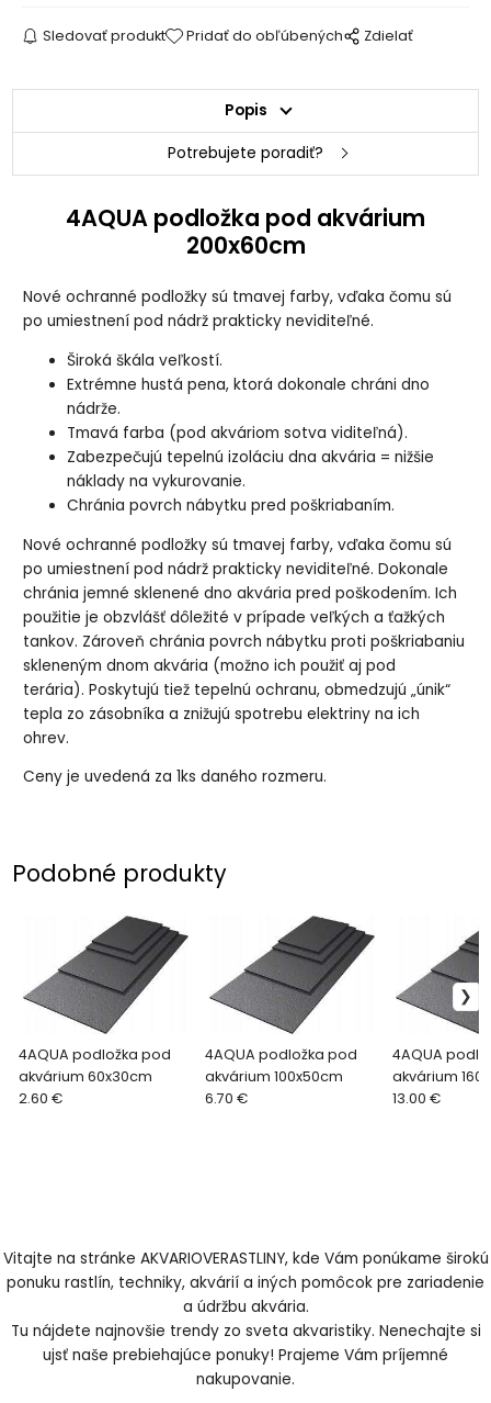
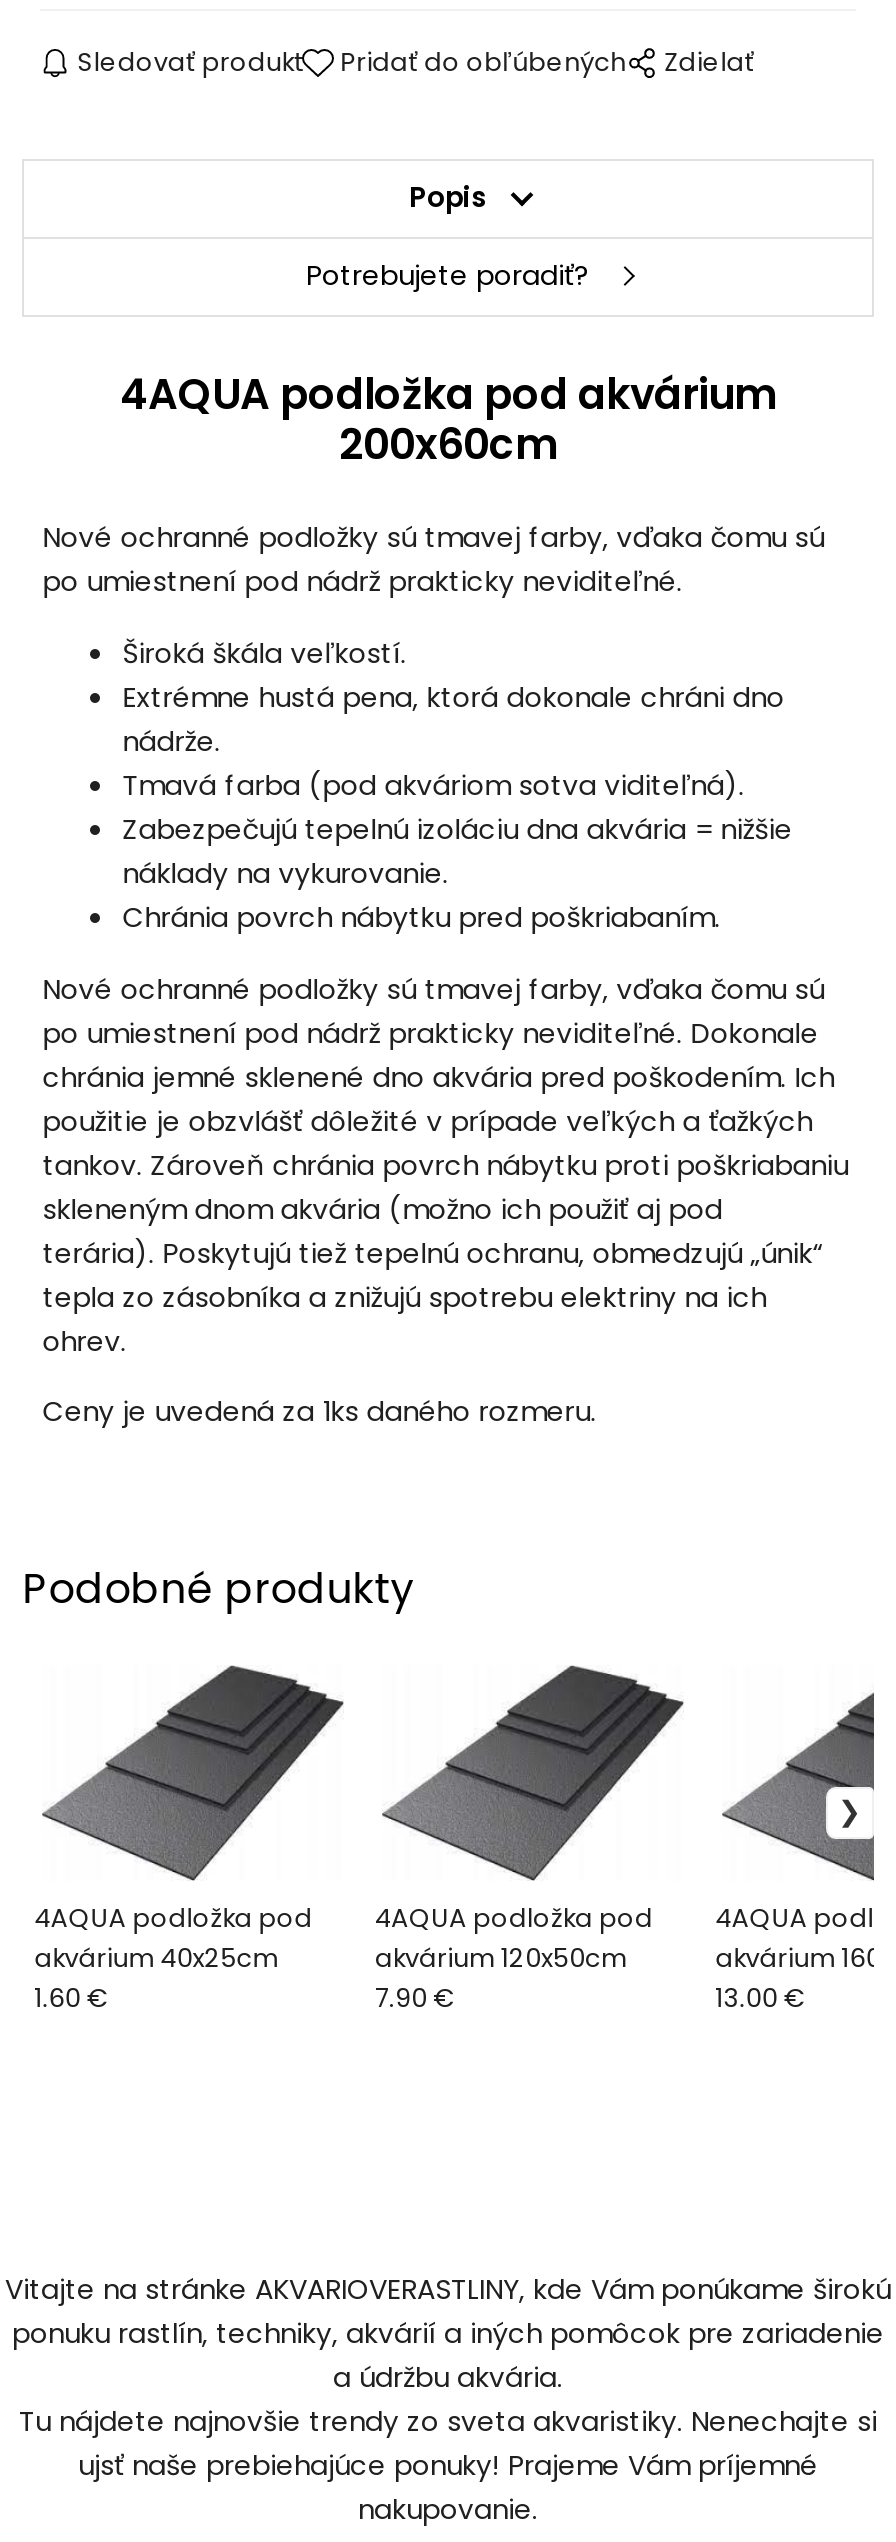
[19,1067,153,1086] akvárium 60x30cm -> [34,1941,278,1975] akvárium 40x25cm
[205,1067,343,1086] akvárium 100x50cm -> [375,1941,627,1975] akvárium 120x50cm
[19,1089,63,1108] 2.60 € -> [34,1981,106,2015] 1.60 €
[205,1089,248,1108] 6.70 € -> [375,1981,453,2015] 7.90 €

